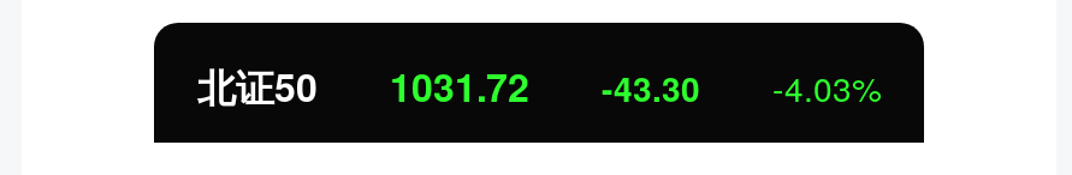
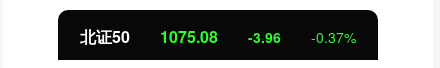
[390,59,529,114] 1031.72 -> [160,25,218,48] 1075.08
[602,64,700,111] -43.30 -> [248,27,281,47] -3.96
[772,64,881,111] -4.03% -> [311,27,356,47] -0.37%

